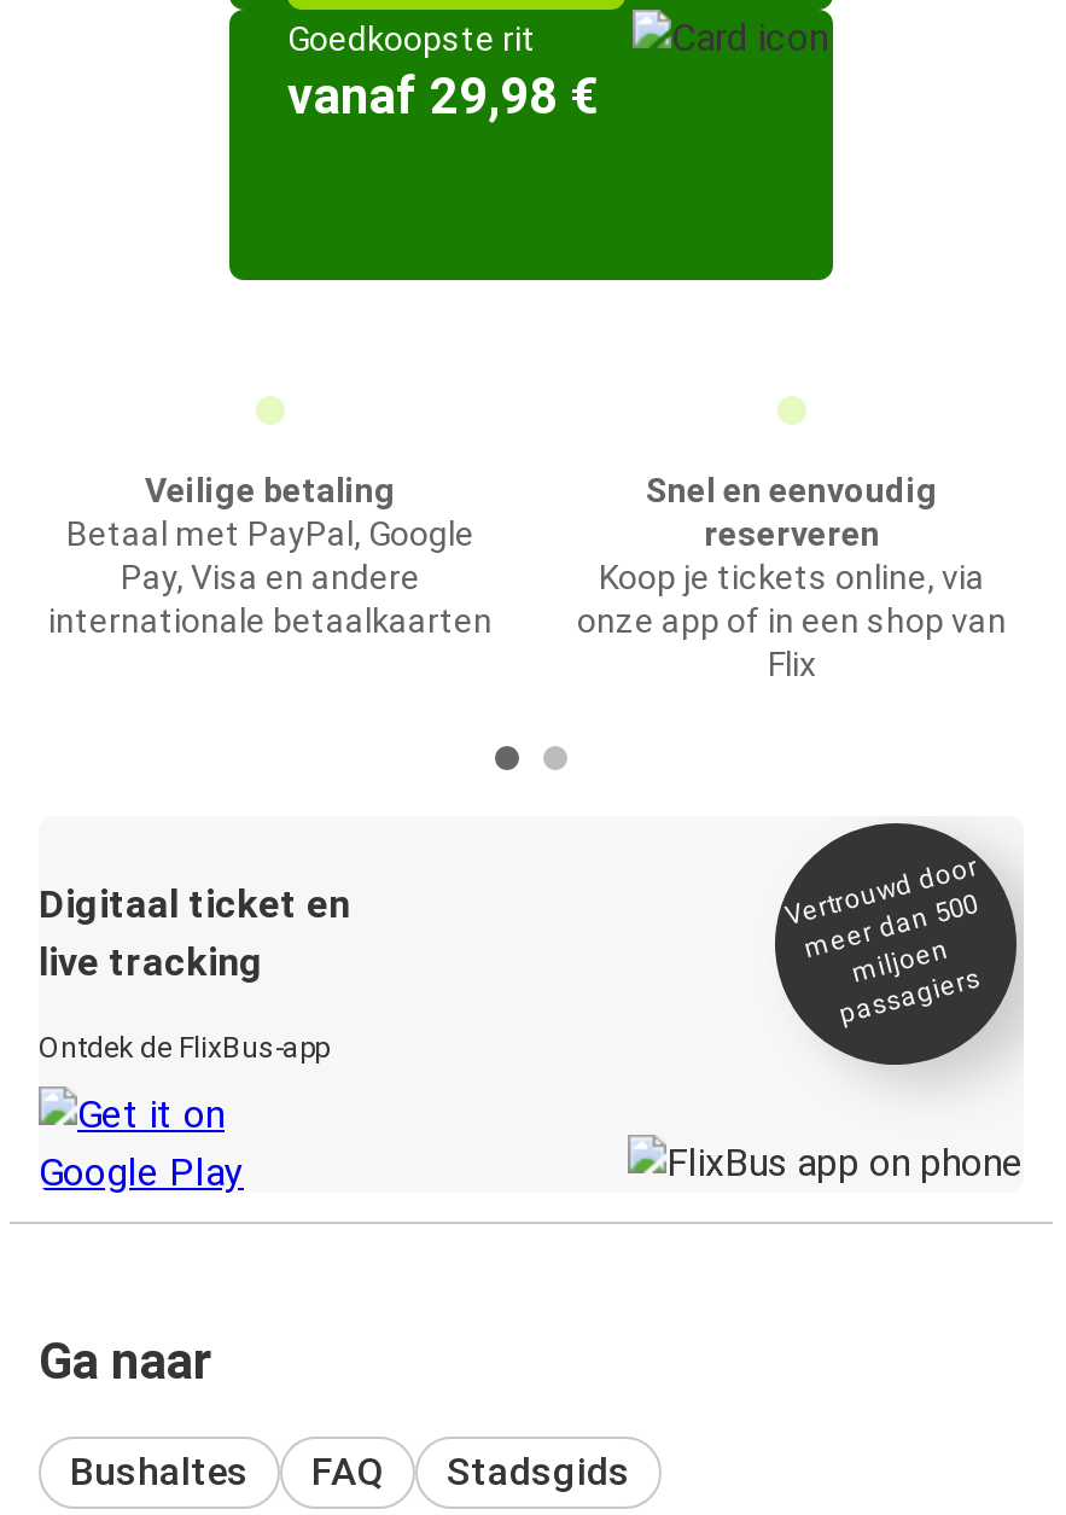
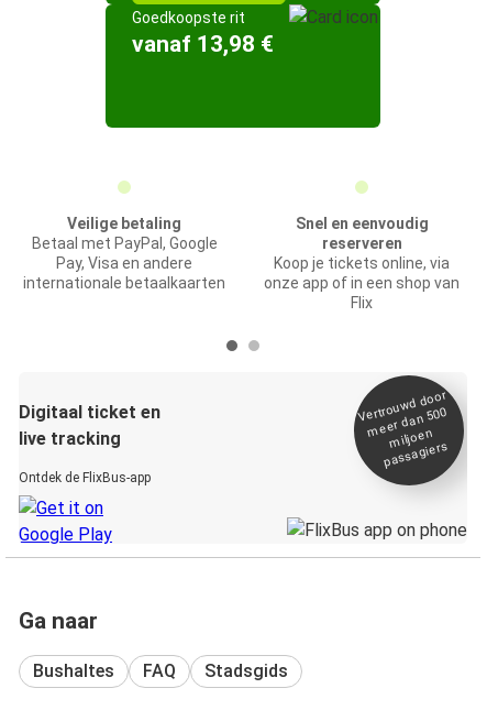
[287,68,599,126] vanaf 29,98 € -> [132,31,274,57] vanaf 13,98 €

